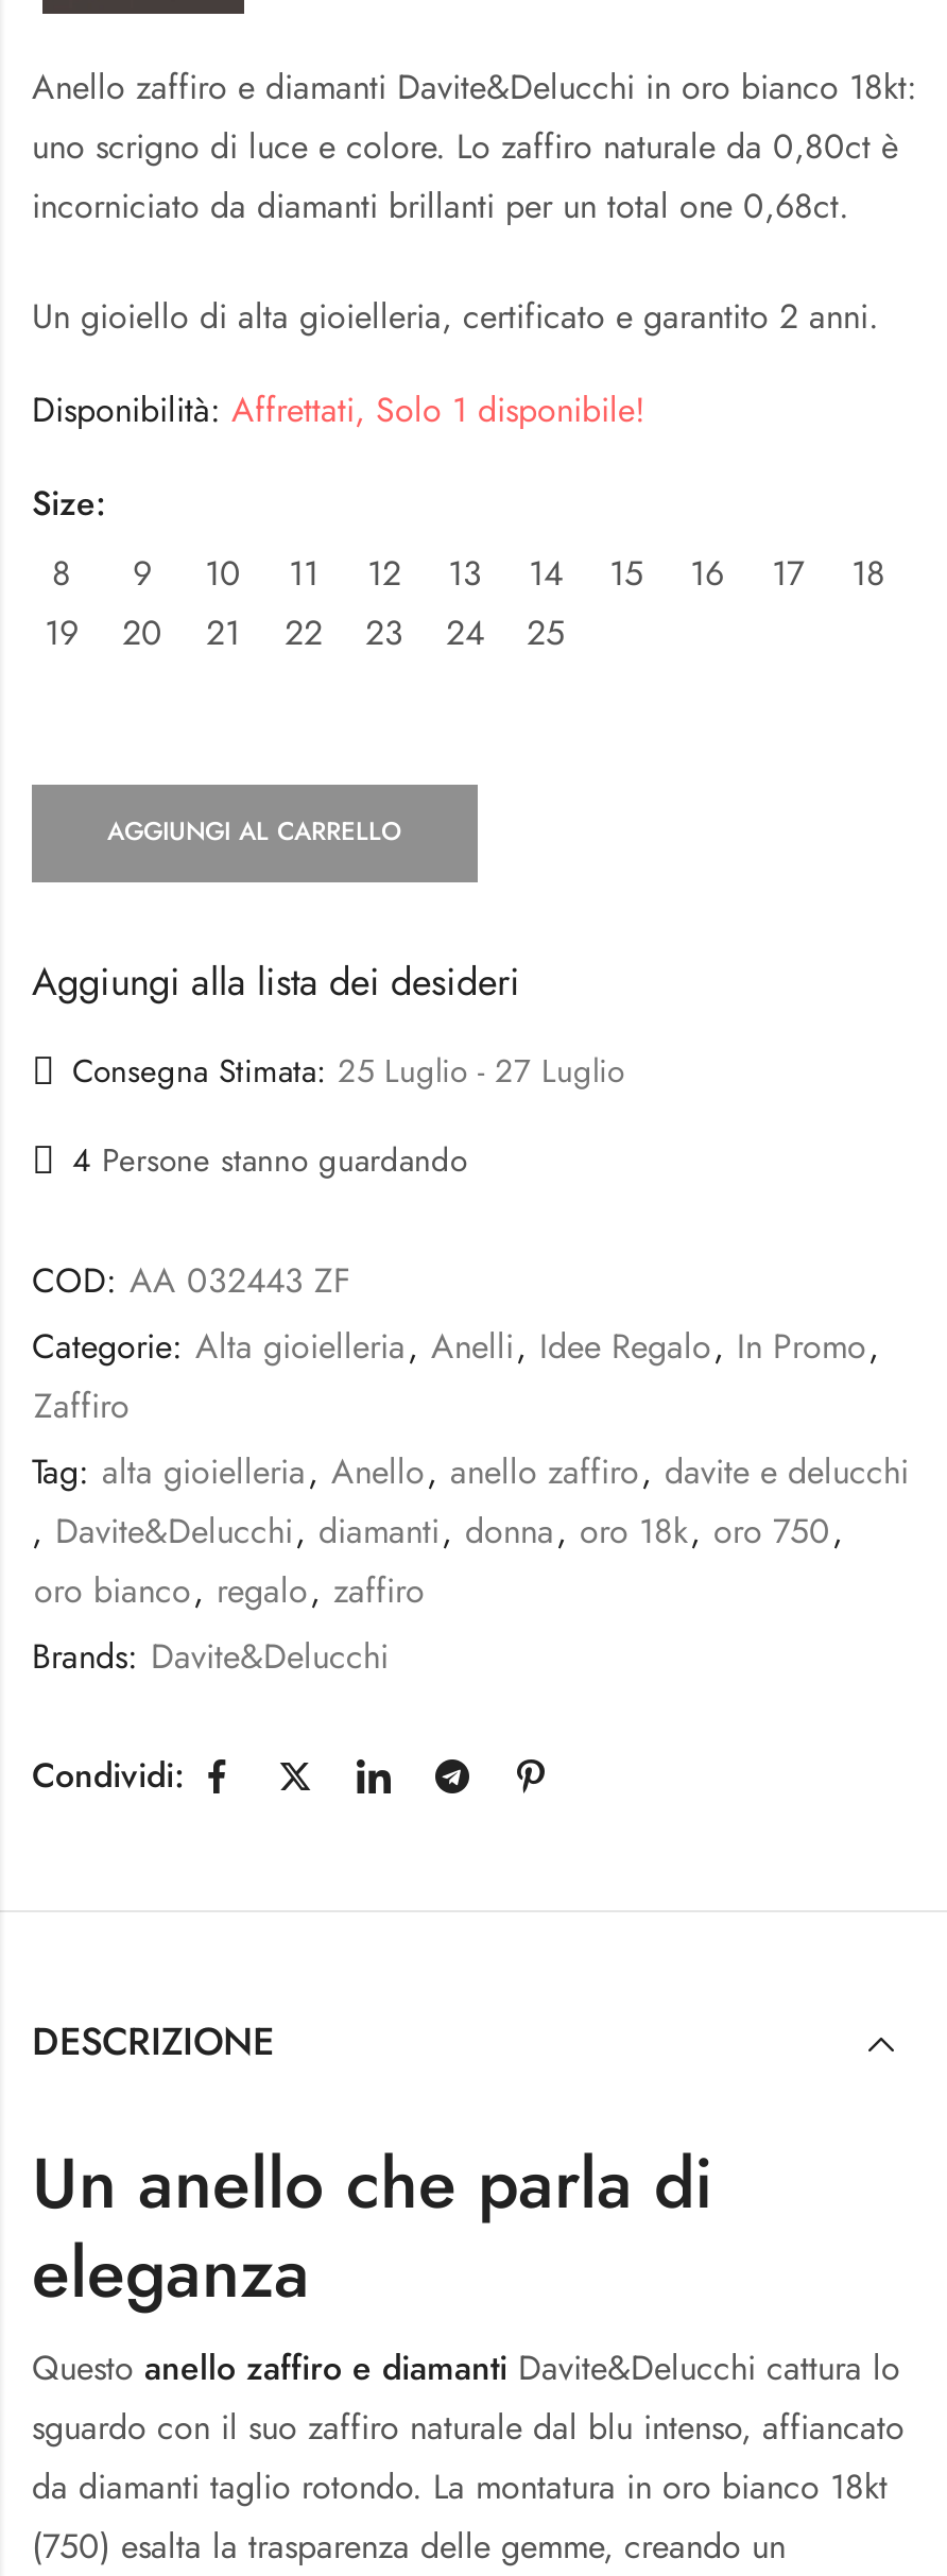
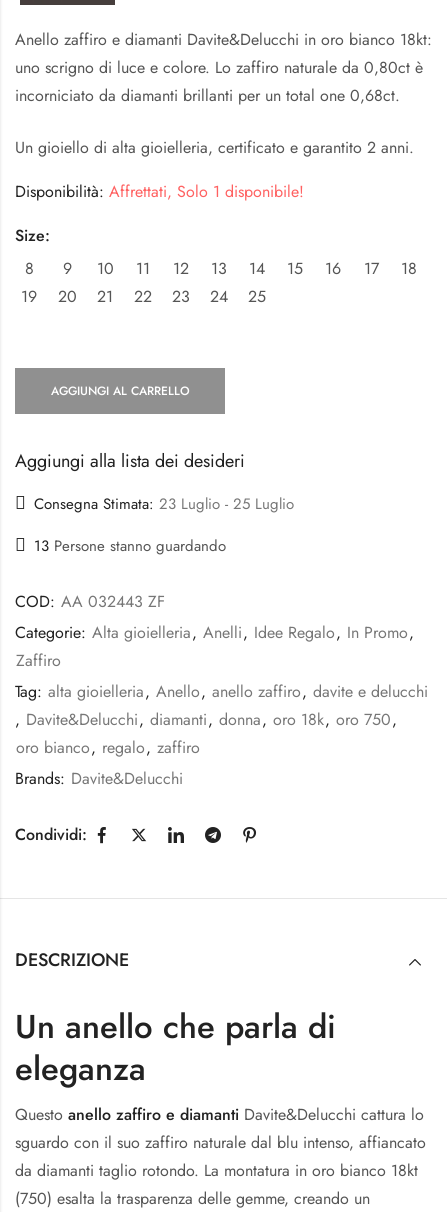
[72,1049,624,1095] Consegna Stimata: 25 Luglio - 27 Luglio -> [34,493,294,515] Consegna Stimata: 23 Luglio - 25 Luglio
[72,1138,467,1184] 4 Persone stanno guardando -> [34,535,226,557] 13 Persone stanno guardando

